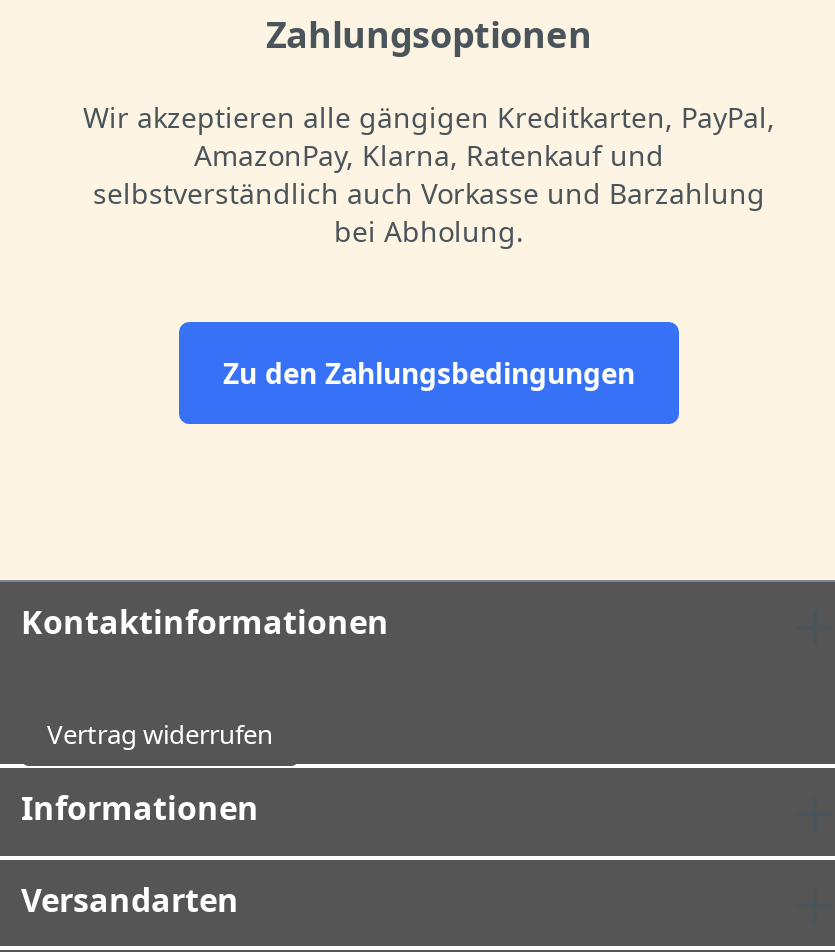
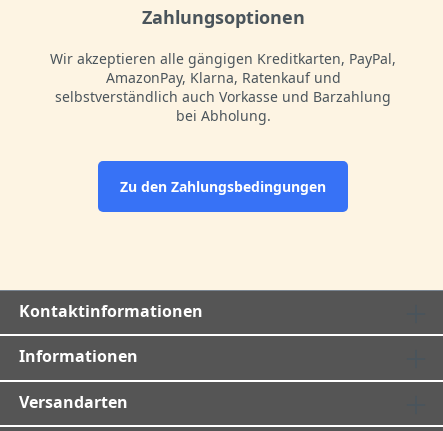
[47,716,273,752] Vertrag widerrufen -> none

